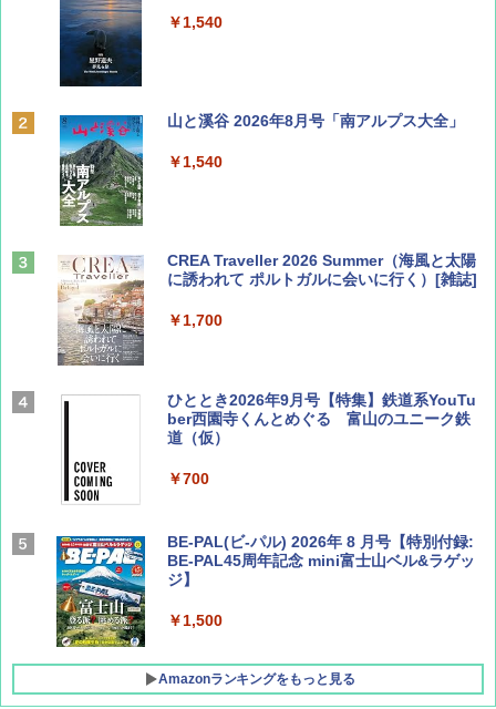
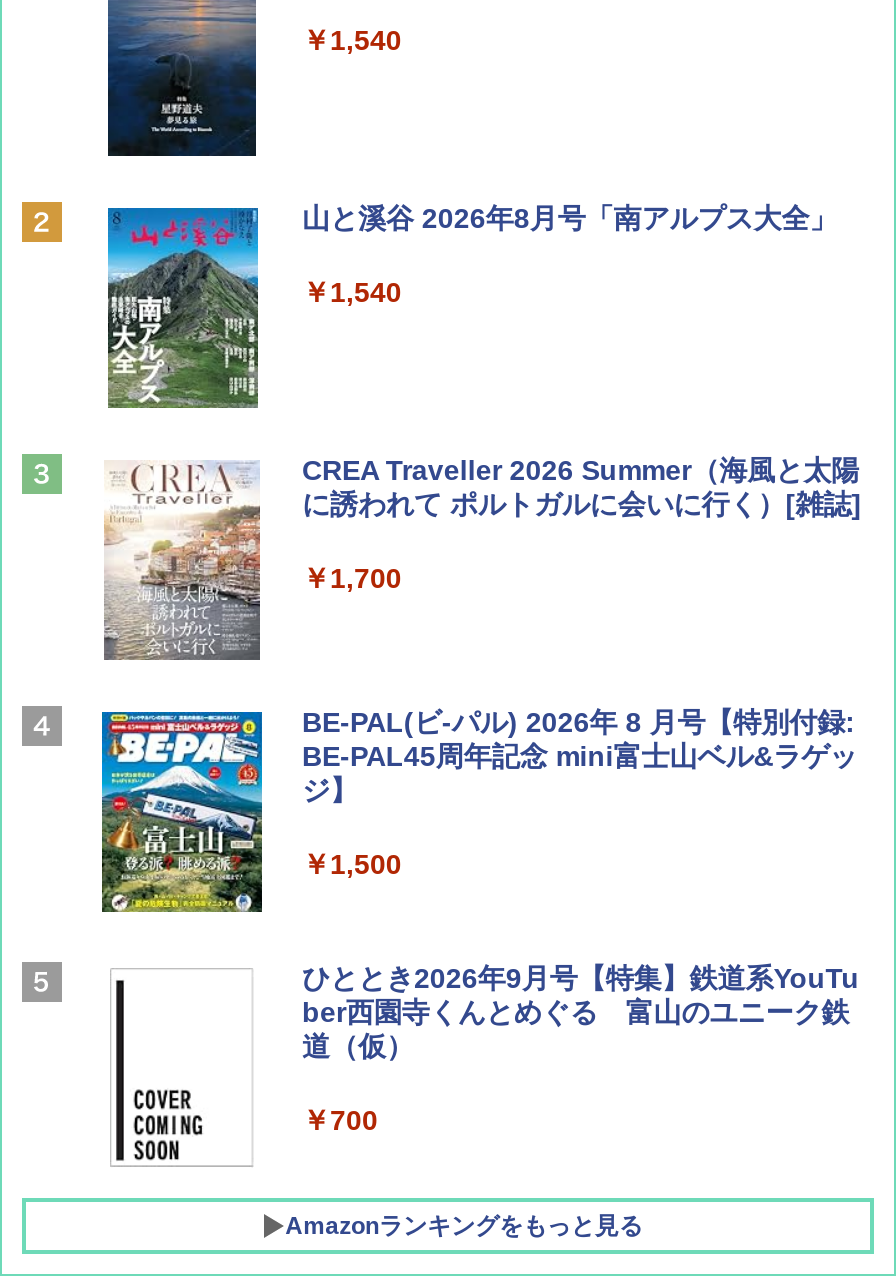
moved [167,391,476,487] -> [302,962,859,1136]: ひととき2026年9月号【特集】鉄道系YouTu | ber西園寺くんとめぐる 富山のユニーク鉄 | 道（仮） | ￥700
moved [55,533,475,648] -> [100,706,857,914]: [image] | BE-PAL(ビ-パル) 2026年 8 月号【特別付録: | BE-PAL45周年記念 mini富士山ベル&ラゲッ | ジ】 | ￥1,500

